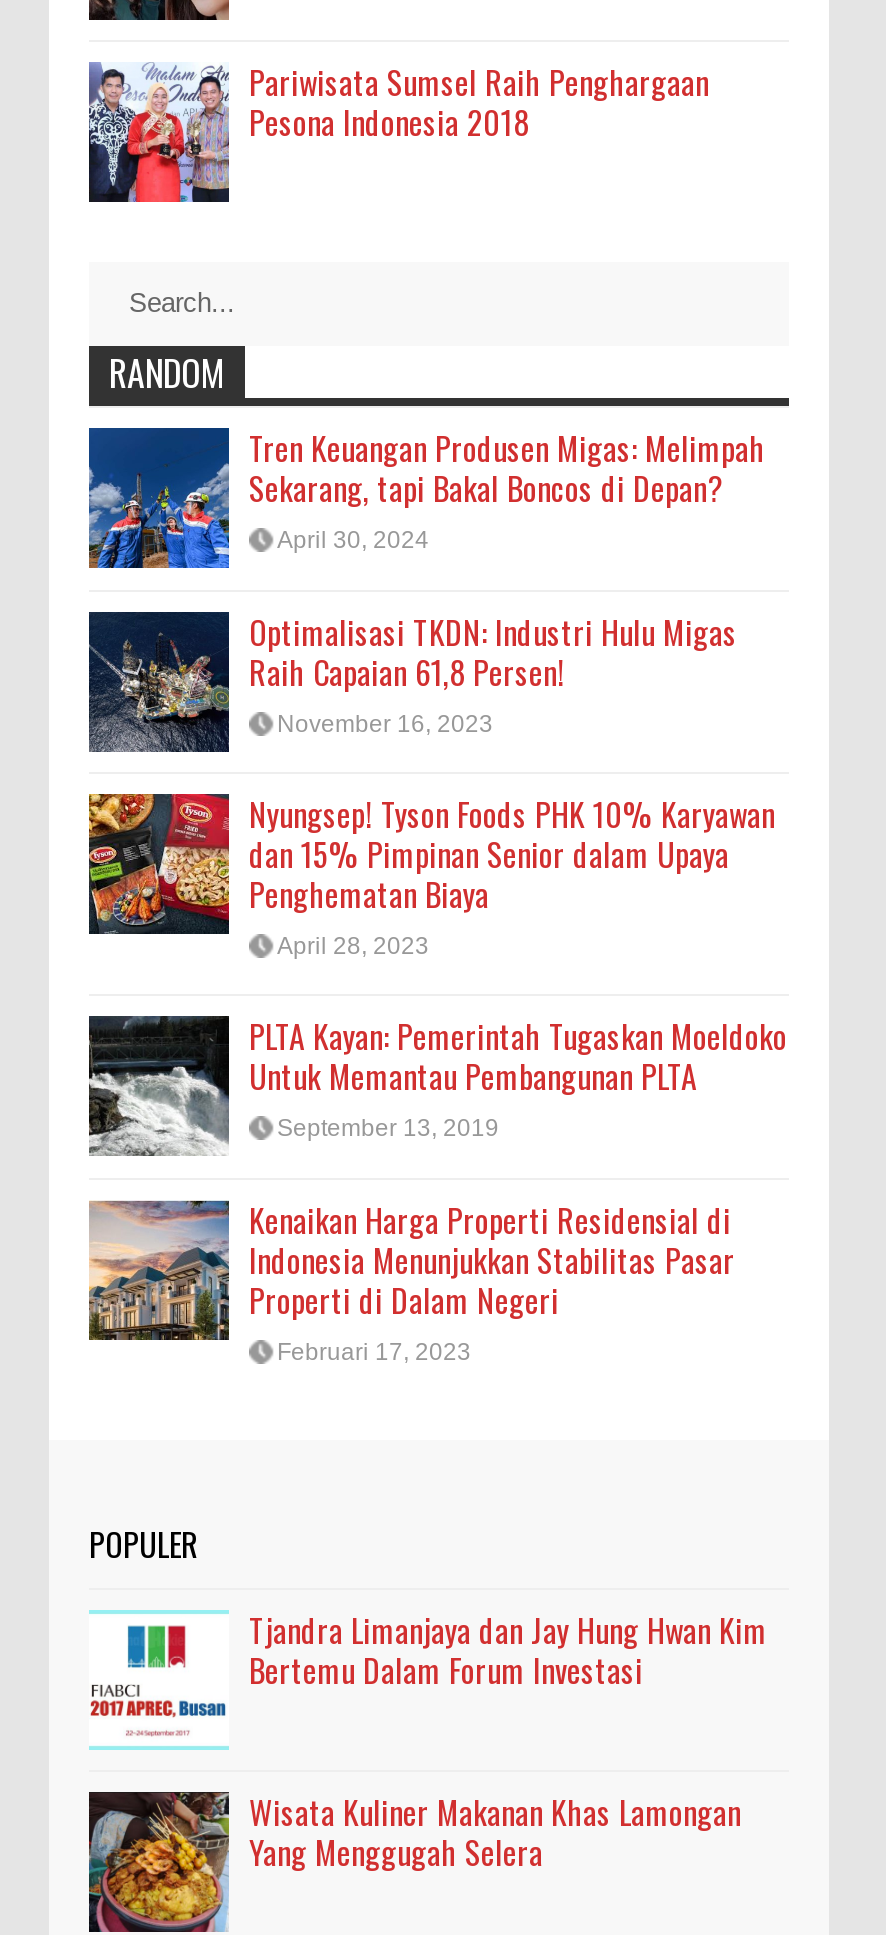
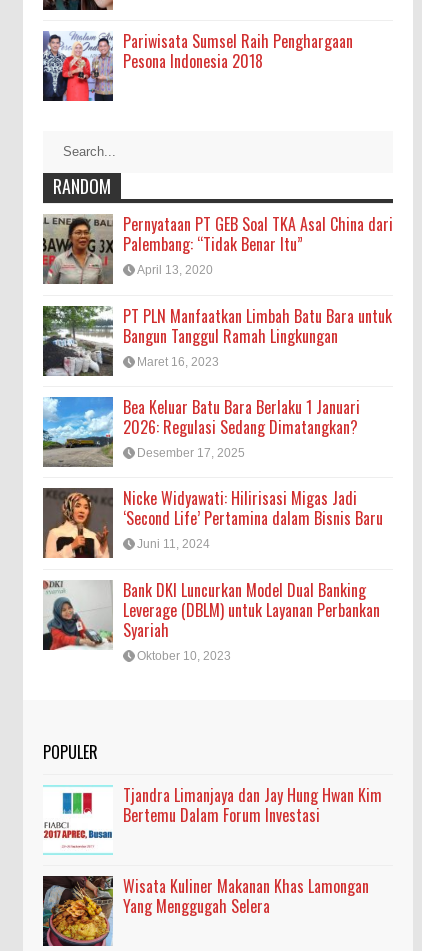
[87,425,765,570] [image] | Tren Keuangan Produsen Migas: Melimpah | Sekarang, tapi Bakal Boncos di Depan? | April 30, 2024 -> [42,212,393,285] [image] | Pernyataan PT GEB Soal TKA Asal China dari | Palembang: “Tidak Benar Itu” | April 13, 2020
[89,607,737,752] [image] | Optimalisasi TKDN: Industri Hulu Migas | Raih Capaian 61,8 Persen! | November 16, 2023 -> [43,304,392,376] [image] | PT PLN Manfaatkan Limbah Batu Bara untuk | Bangun Tanggul Ramah Lingkungan | Maret 16, 2023
[87,790,775,960] [image] | Nyungsep! Tyson Foods PHK 10% Karyawan | dan 15% Pimpinan Senior dalam Upaya | Penghematan Biaya | April 28, 2023 -> [42,395,360,468] [image] | Bea Keluar Batu Bara Berlaku 1 Januari | 2026: Regulasi Sedang Dimatangkan? | Desember 17, 2025
[89,1013,787,1158] [image] | PLTA Kayan: Pemerintah Tugaskan Moeldoko | Untuk Memantau Pembangunan PLTA | September 13, 2019 -> [43,486,383,559] [image] | Nicke Widyawati: Hilirisasi Migas Jadi | ‘Second Life’ Pertamina dalam Bisnis Baru | Juni 11, 2024
[87,1195,735,1365] [image] | Kenaikan Harga Properti Residensial di | Indonesia Menunjukkan Stabilitas Pasar | Properti di Dalam Negeri | Februari 17, 2023 -> [42,578,380,663] [image] | Bank DKI Luncurkan Model Dual Banking | Leverage (DBLM) untuk Layanan Perbankan | Syariah | Oktober 10, 2023

